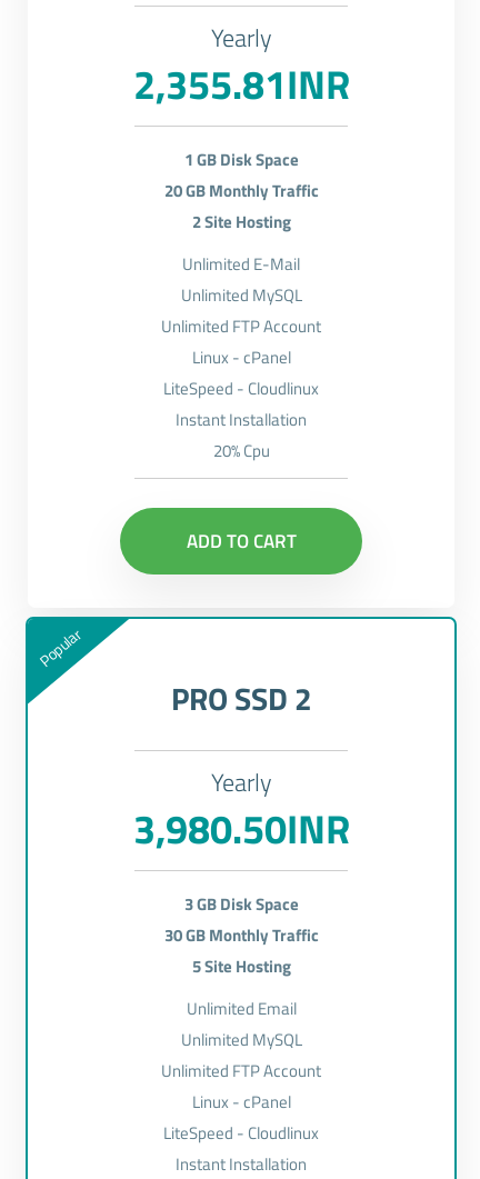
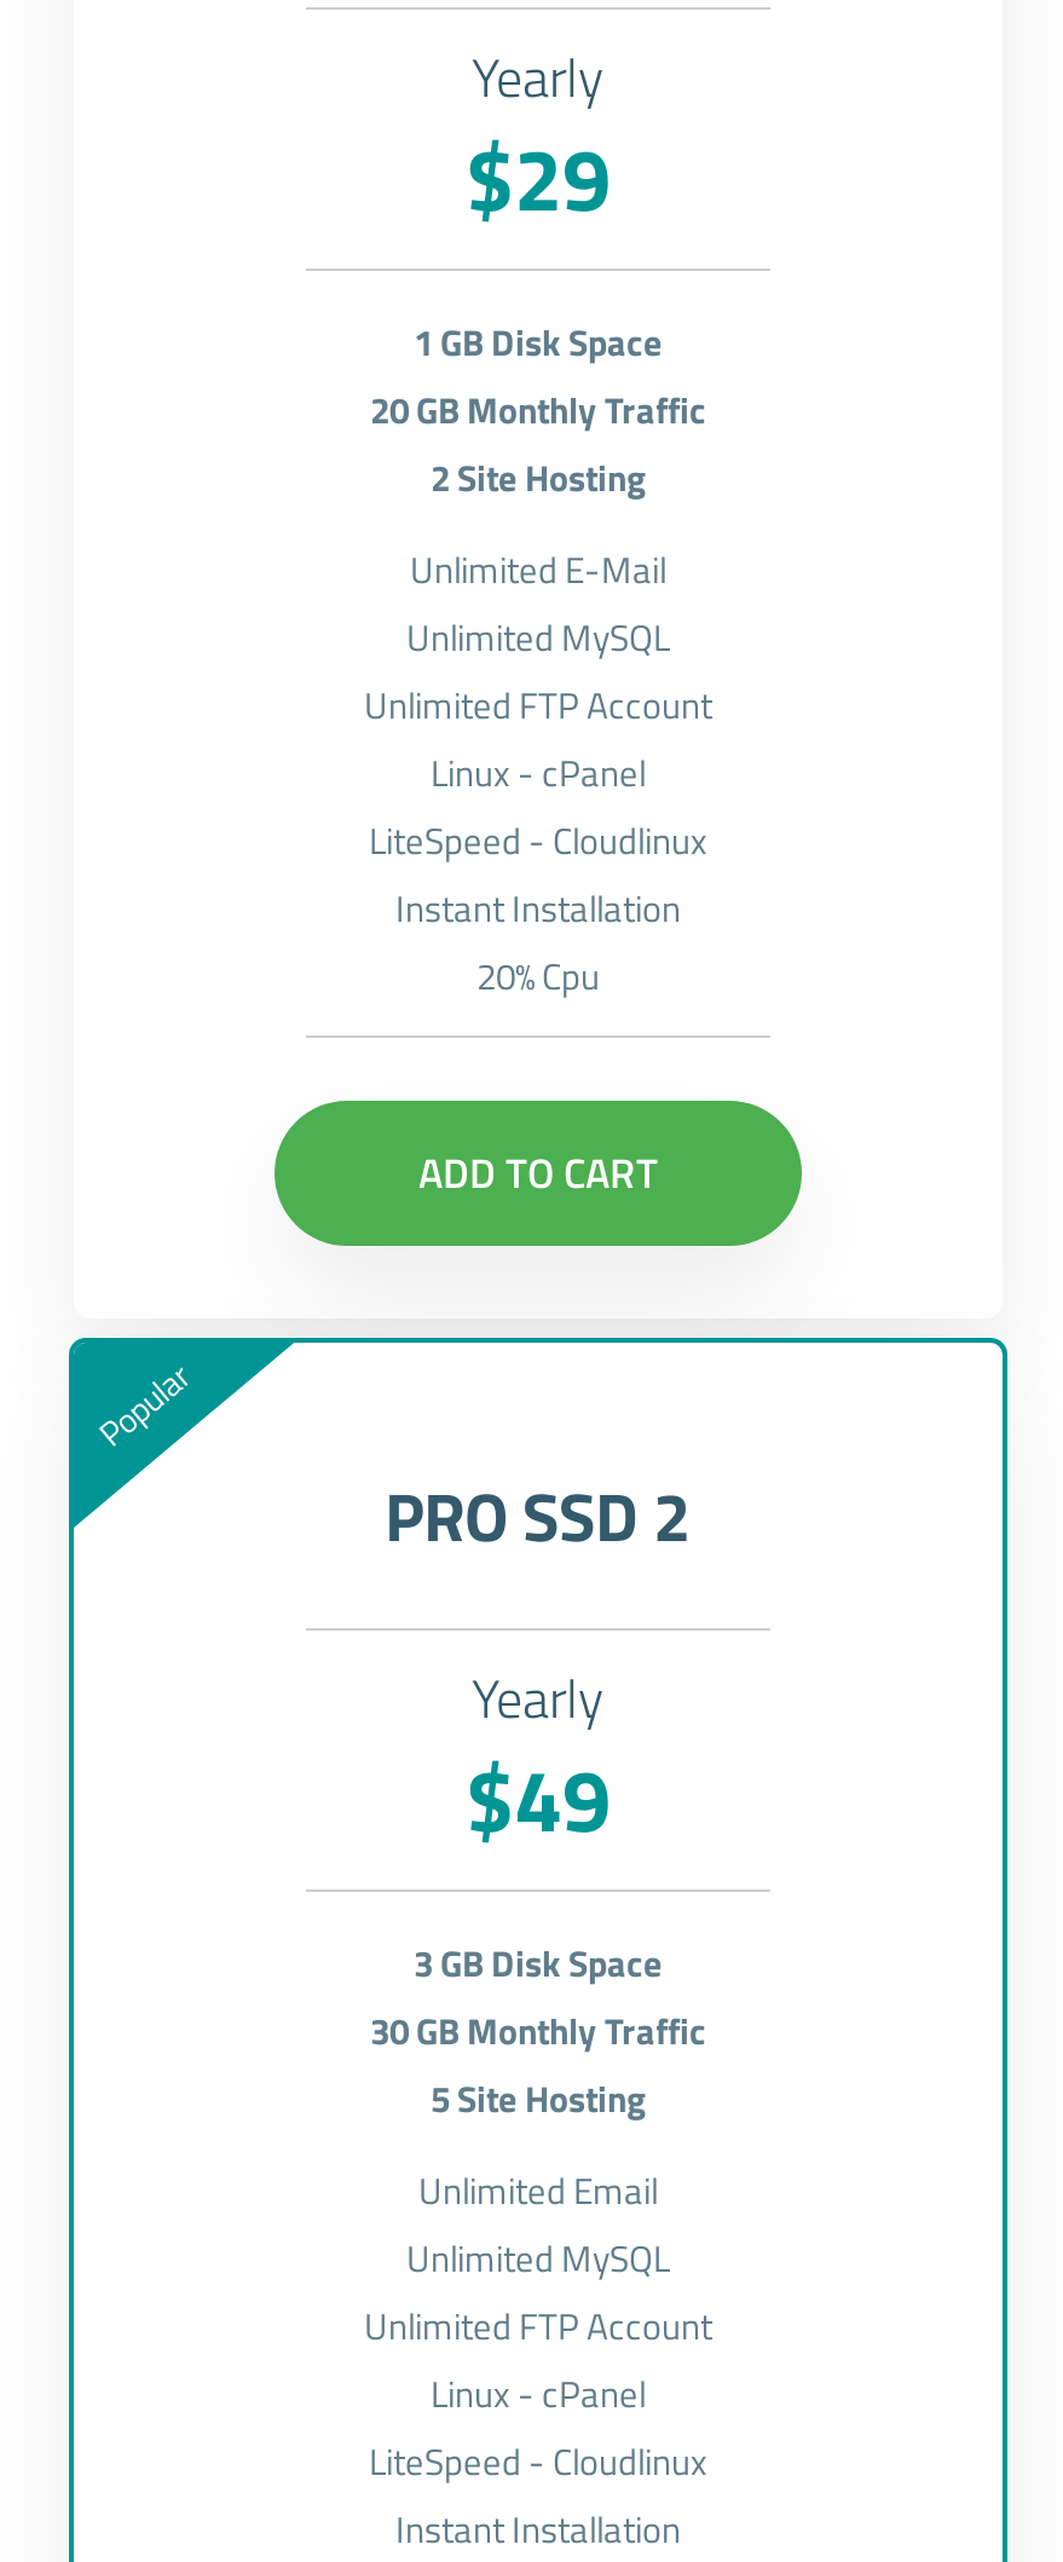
[133,53,349,114] 2,355.81INR -> [466,111,611,244] $29
[133,798,349,859] 3,980.50INR -> [466,1732,611,1865] $49

